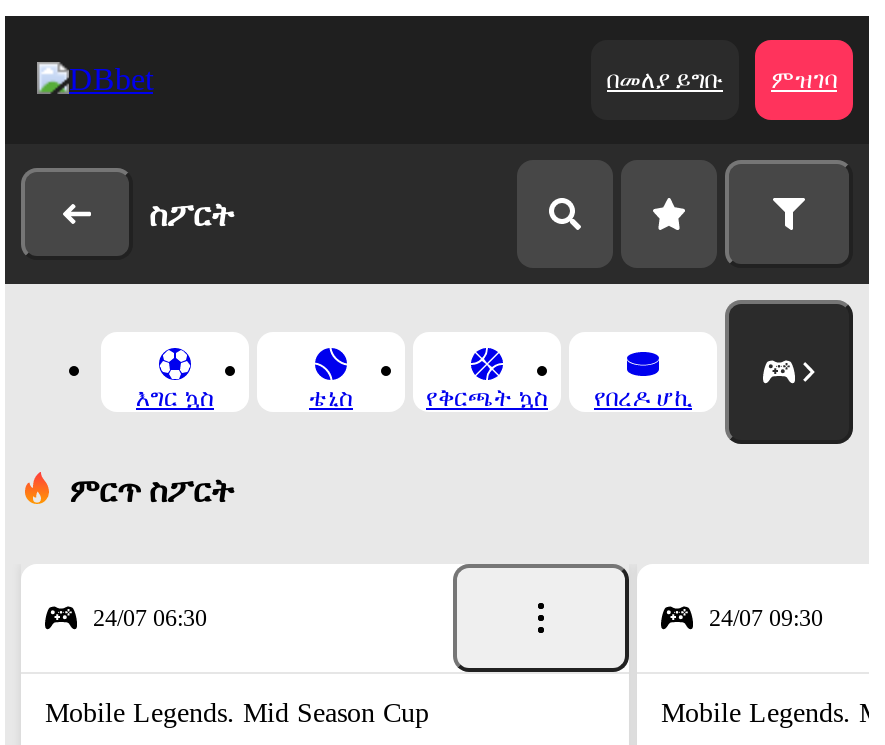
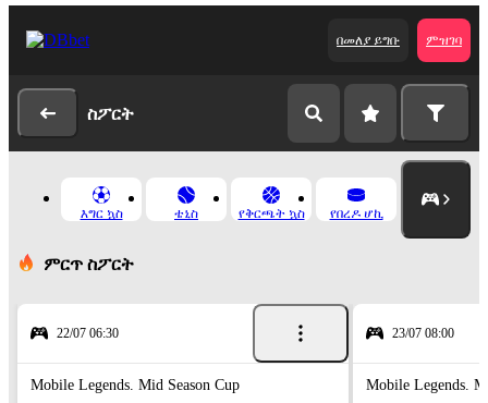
[93,604,207,632] 24/07 06:30 -> [57,326,119,341] 22/07 06:30
[709,604,823,632] 24/07 09:30 -> [392,326,454,341] 23/07 08:00

